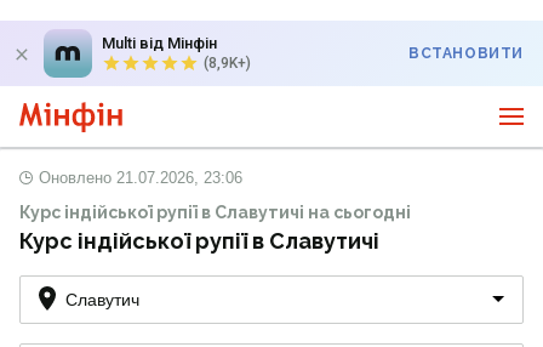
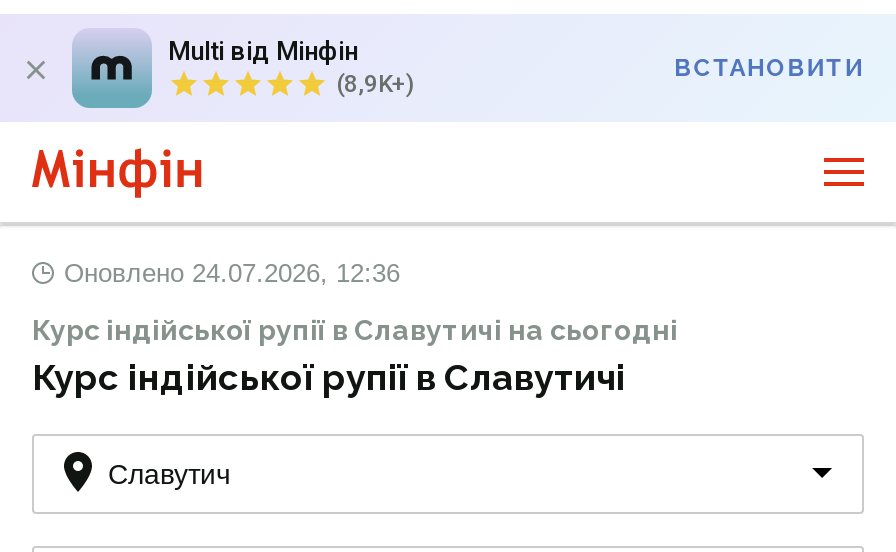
[39,169,242,187] Оновлено 21.07.2026, 23:06 -> [64,258,400,288] Оновлено 24.07.2026, 12:36

